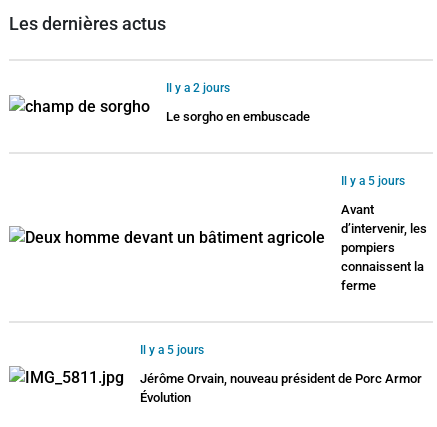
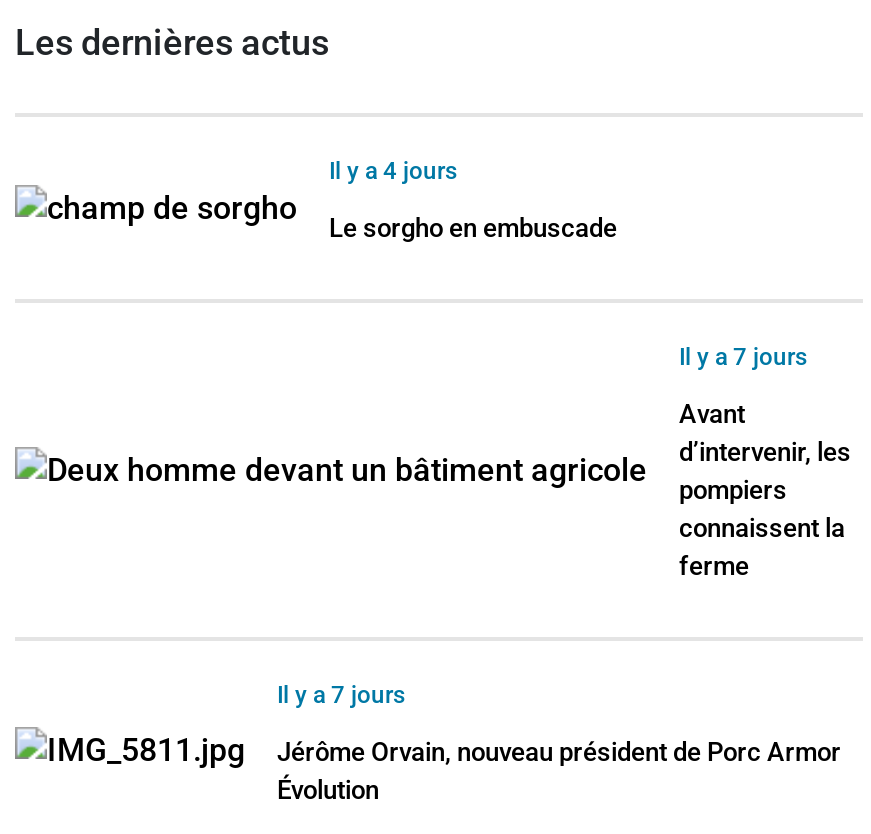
[166,81,230,95] Il y a 2 jours -> [329,156,457,184] Il y a 4 jours
[341,174,405,188] Il y a 5 jours -> [679,342,807,370] Il y a 7 jours
[140,343,204,357] Il y a 5 jours -> [277,680,405,708] Il y a 7 jours

